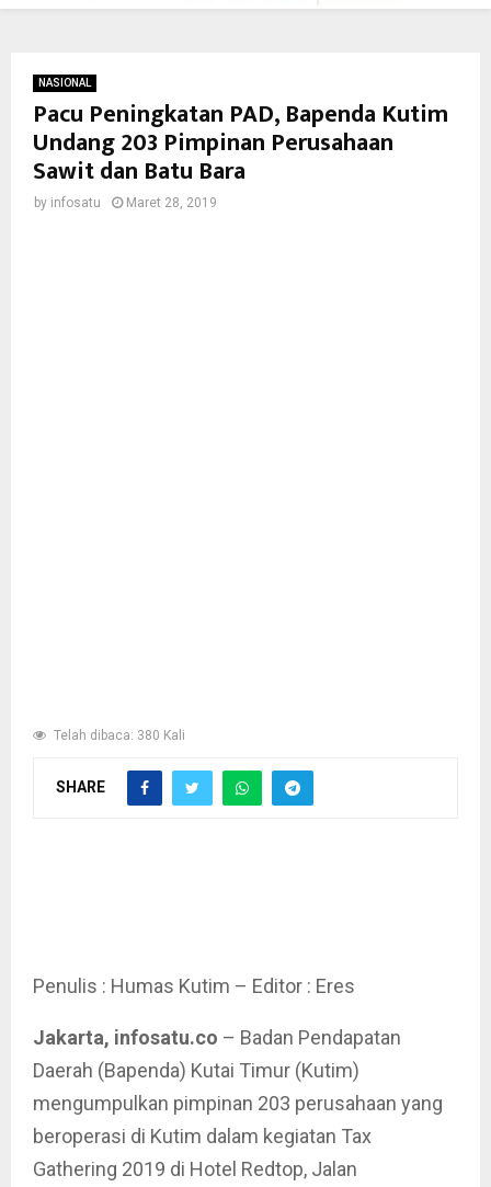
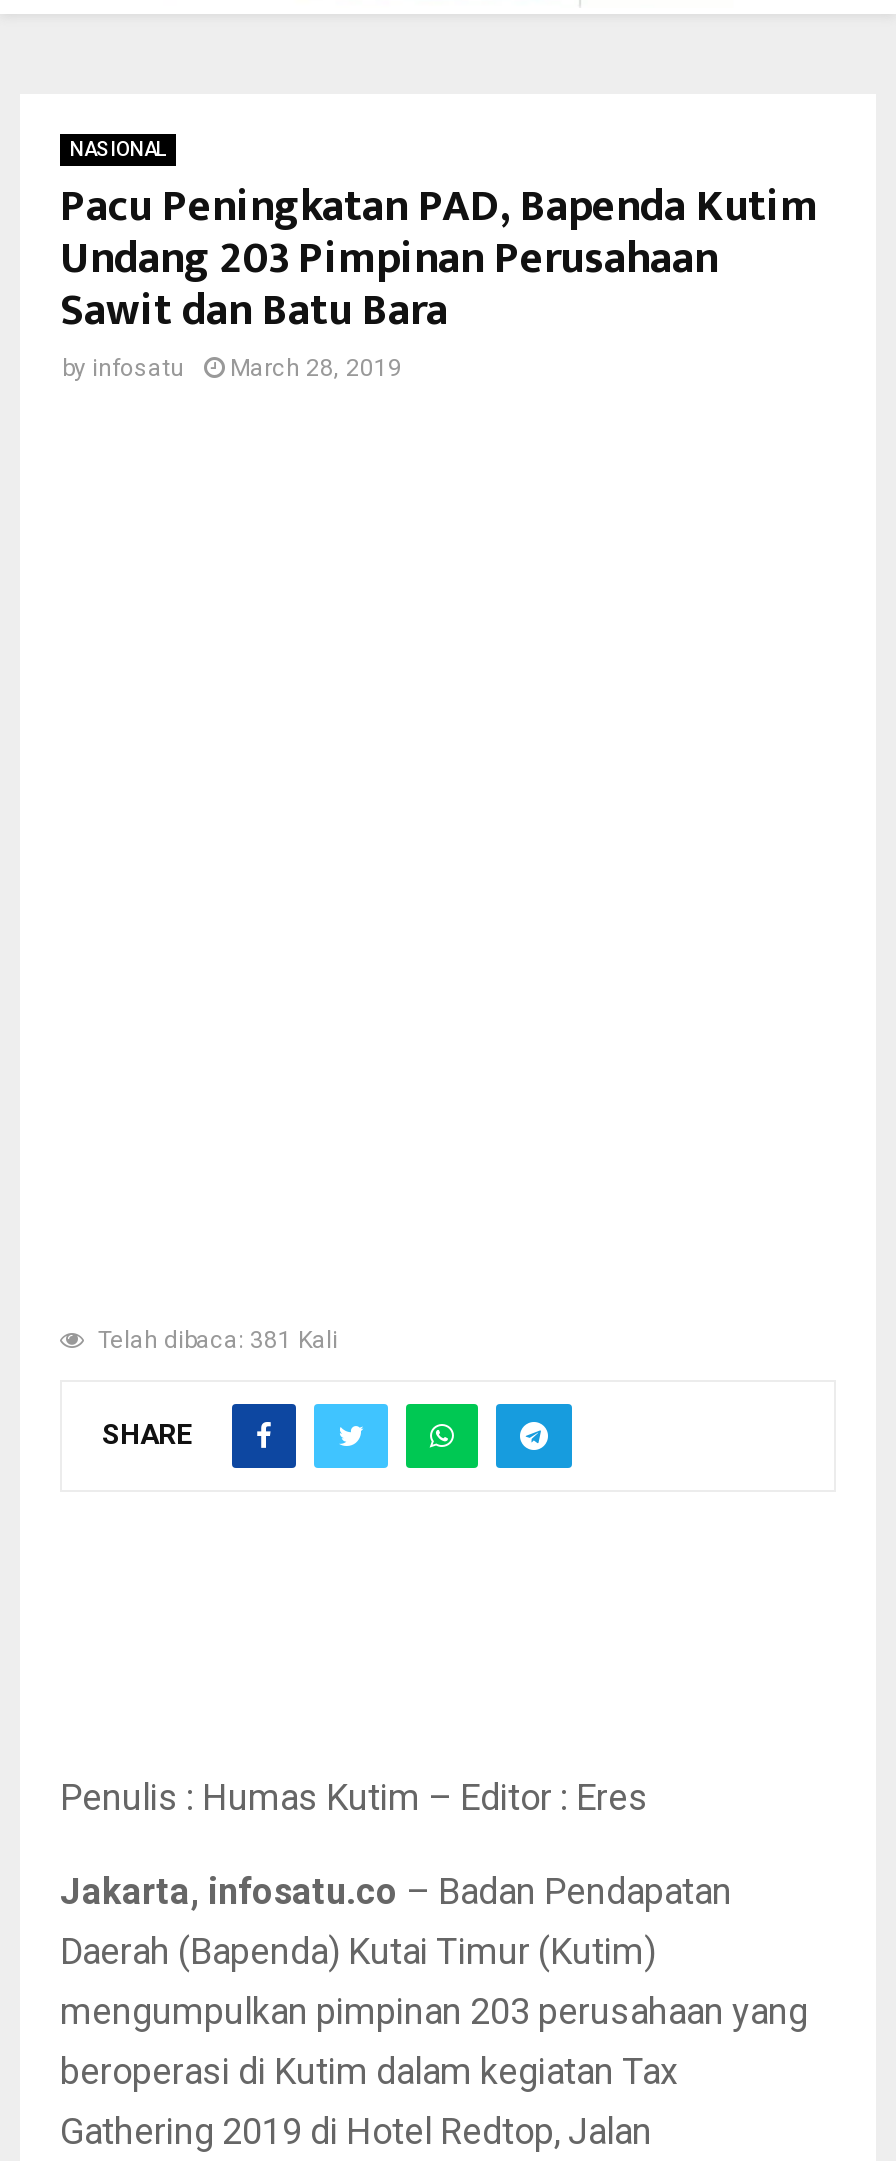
[34,195,217,210] by infosatu Maret 28, 2019 -> [62,354,402,382] by infosatu March 28, 2019
[50,728,185,743] Telah dibaca: 380 Kali -> [92,1326,338,1354] Telah dibaca: 381 Kali

